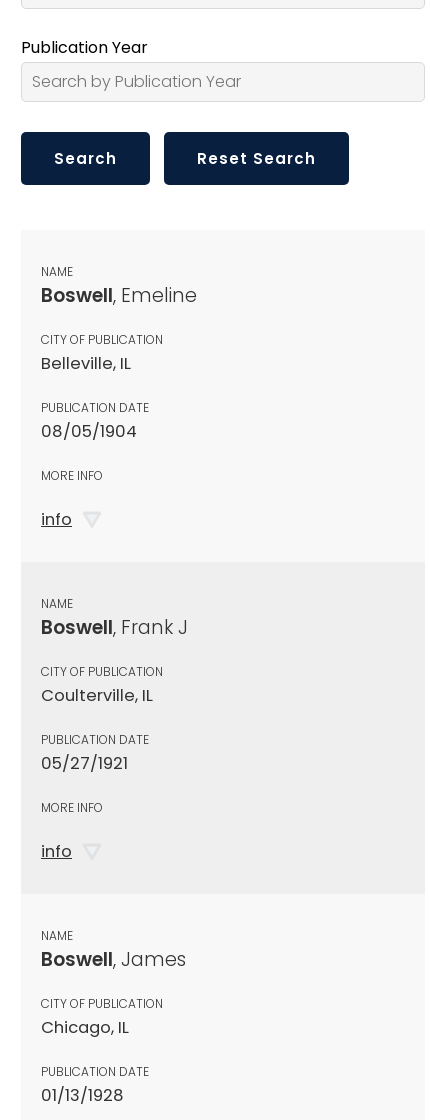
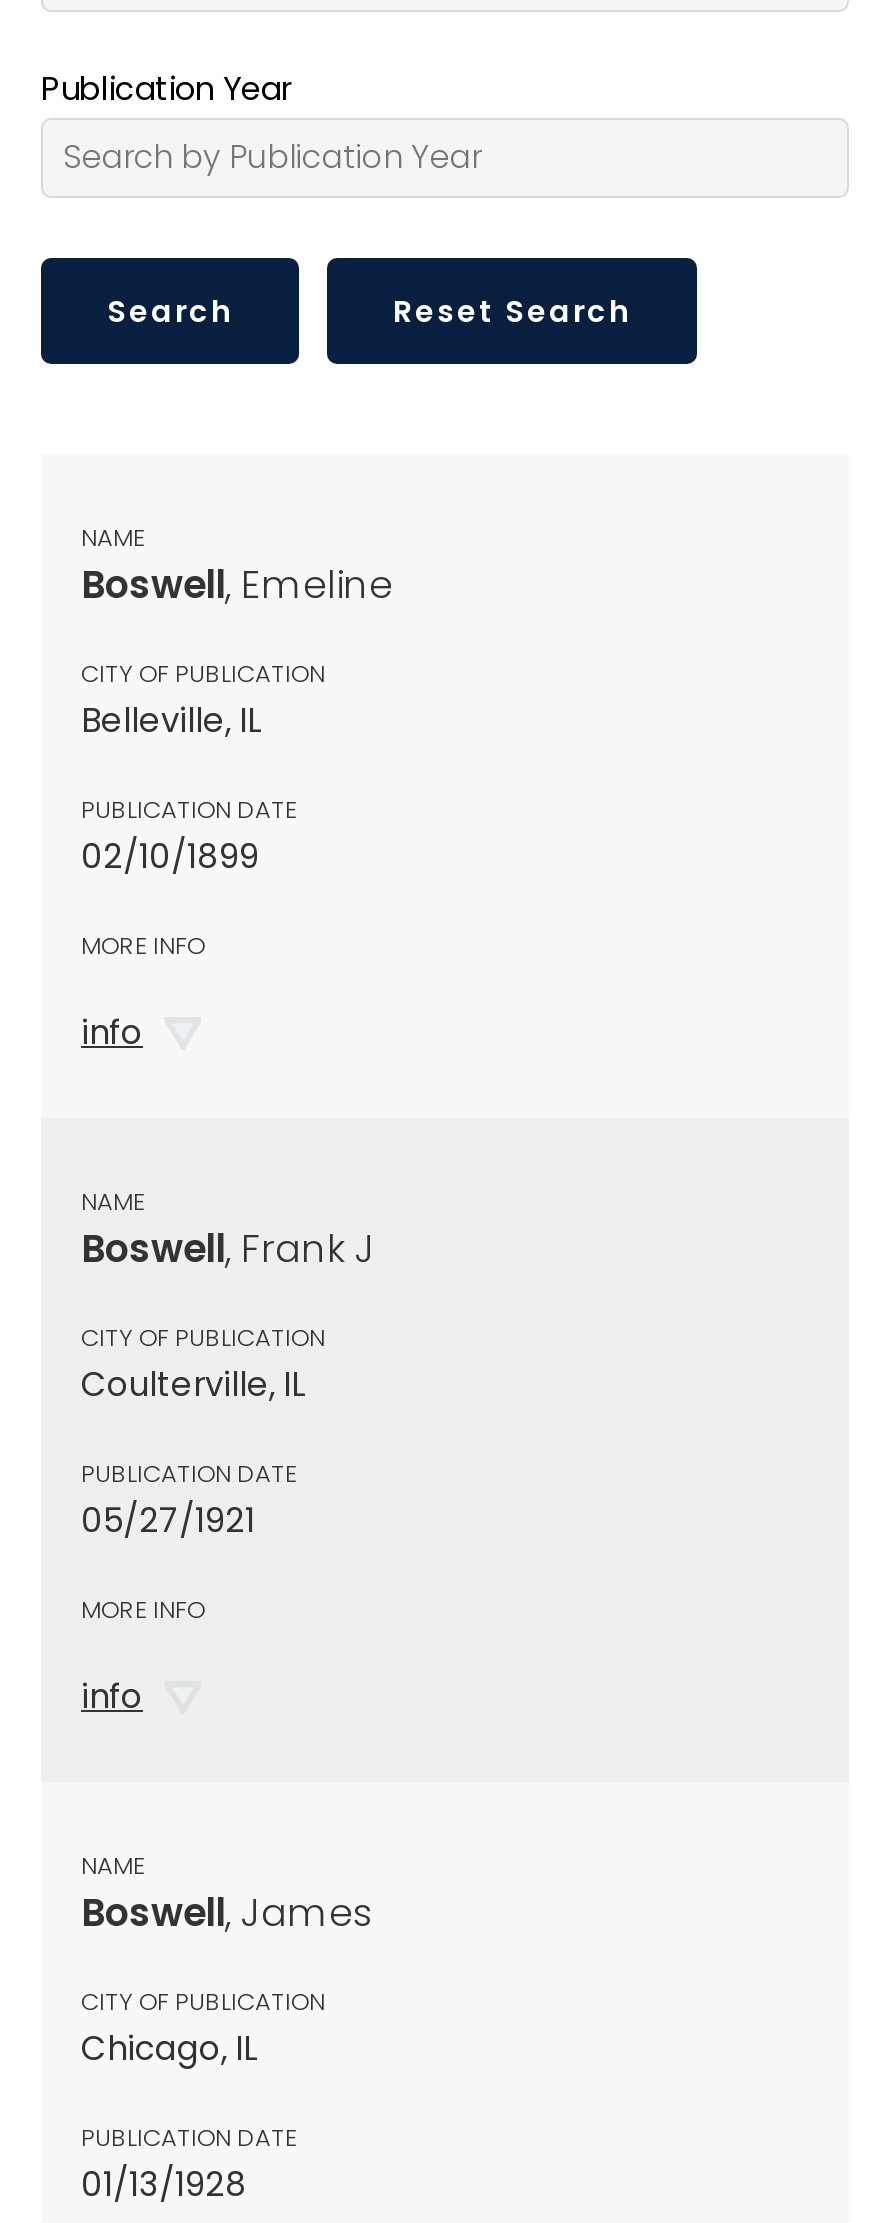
[41,420,137,443] 08/05/1904 -> [81,833,259,879] 02/10/1899

